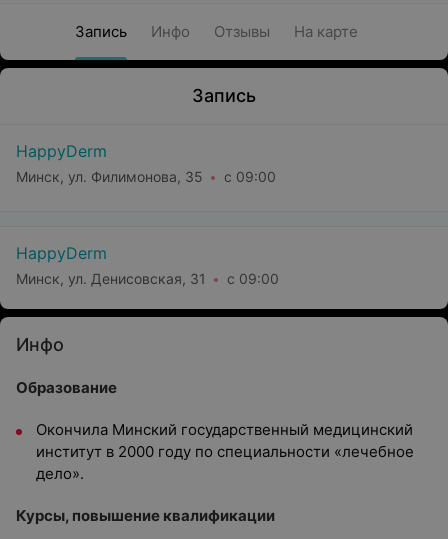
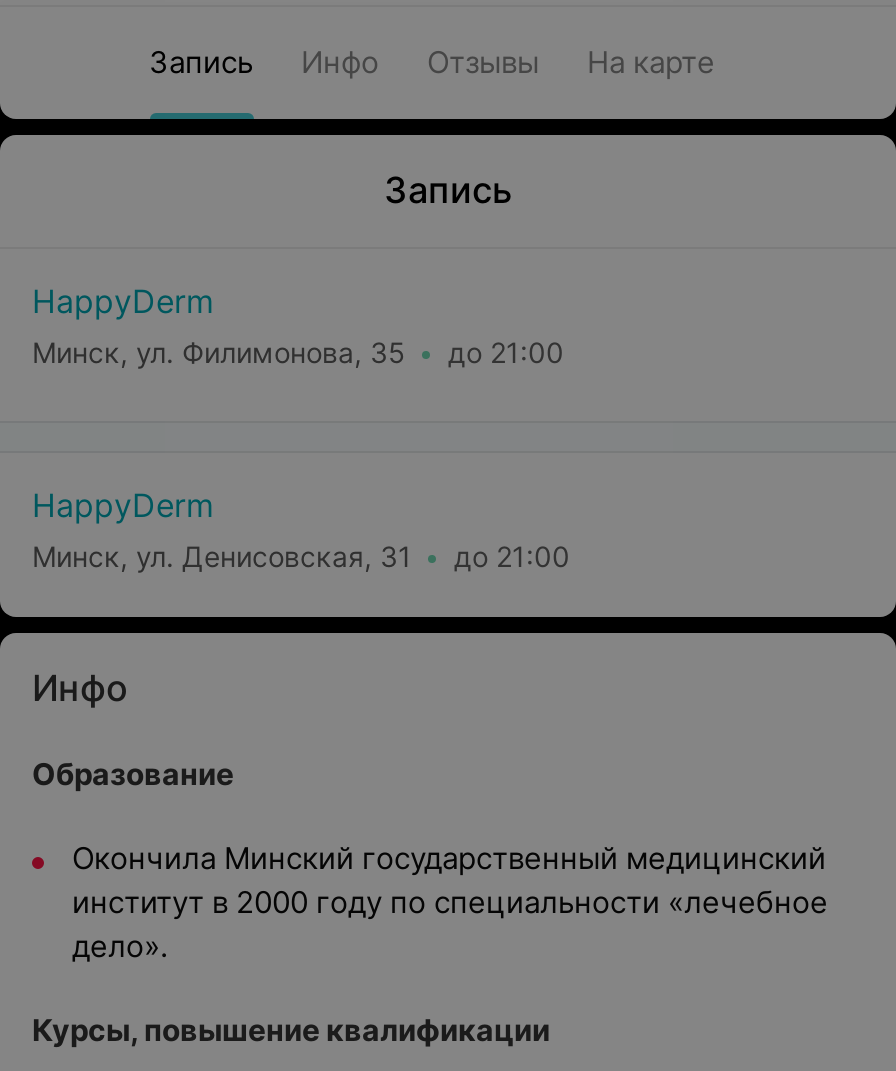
[16,168,276,185] Минск, ул. Филимонова, 35 с 09:00 -> [32,335,564,369] Минск, ул. Филимонова, 35 до 21:00
[16,270,279,287] Минск, ул. Денисовская, 31 с 09:00 -> [32,539,570,573] Минск, ул. Денисовская, 31 до 21:00

